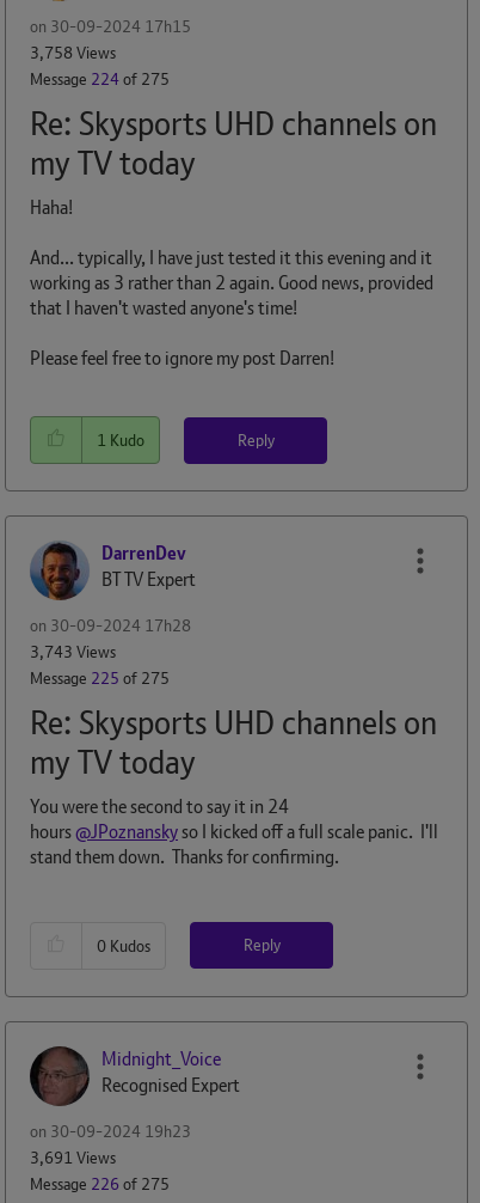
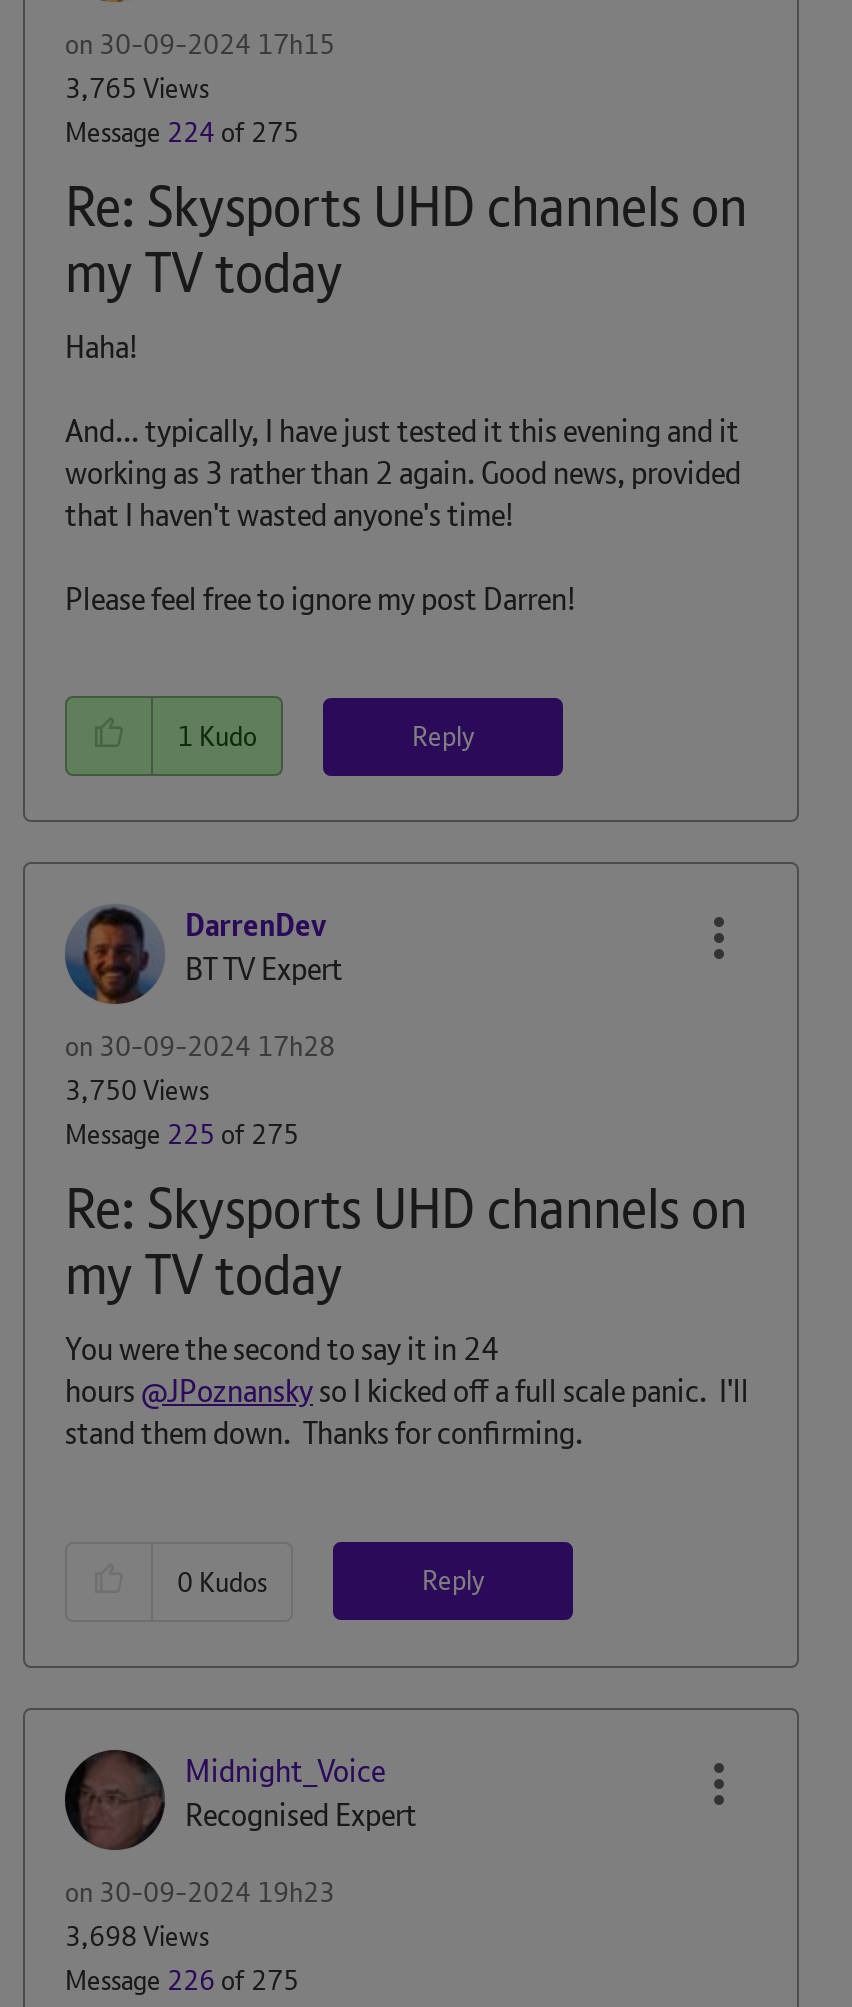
[30,41,116,63] 3,758 Views -> [65,69,209,105] 3,765 Views
[30,641,116,662] 3,743 Views -> [65,1072,209,1108] 3,750 Views
[30,1146,116,1168] 3,691 Views -> [65,1917,209,1953] 3,698 Views

